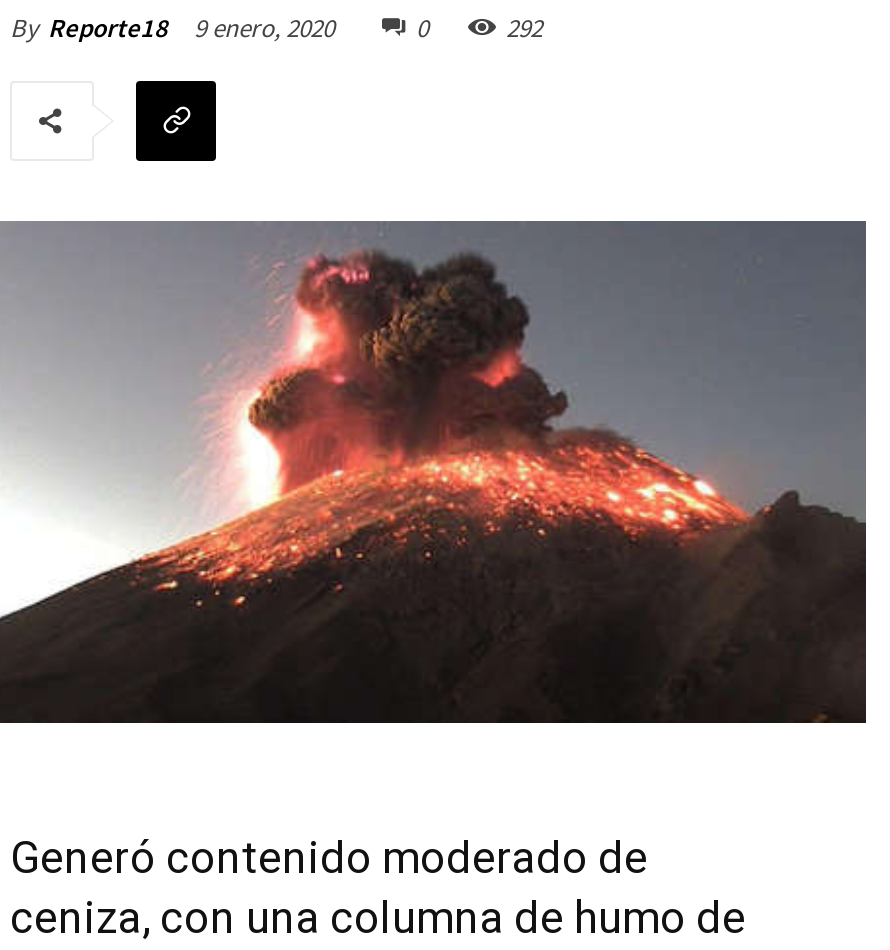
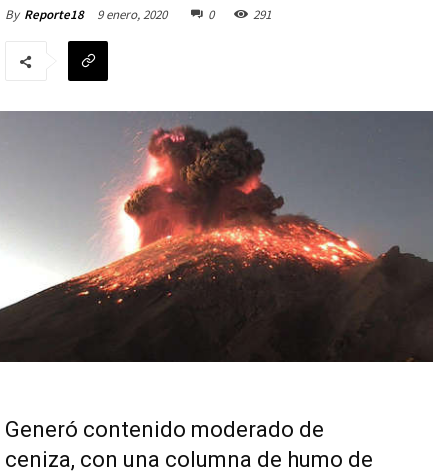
[506,10,542,44] 292 -> [253,6,271,23] 291

